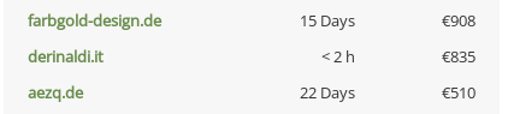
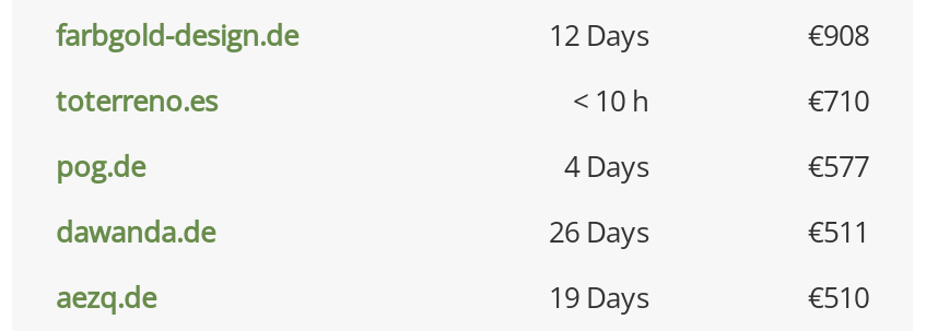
[299,10,355,31] 15 Days -> [549,15,649,55] 12 Days
[28,46,475,67] derinaldi.it | < 2 h | €835 -> [56,81,869,251] toterreno.es | < 10 h | €710 | pog.de | 4 Days | €577 | dawanda.de | 26 Days | €511
[299,82,355,103] 22 Days -> [549,277,649,317] 19 Days

